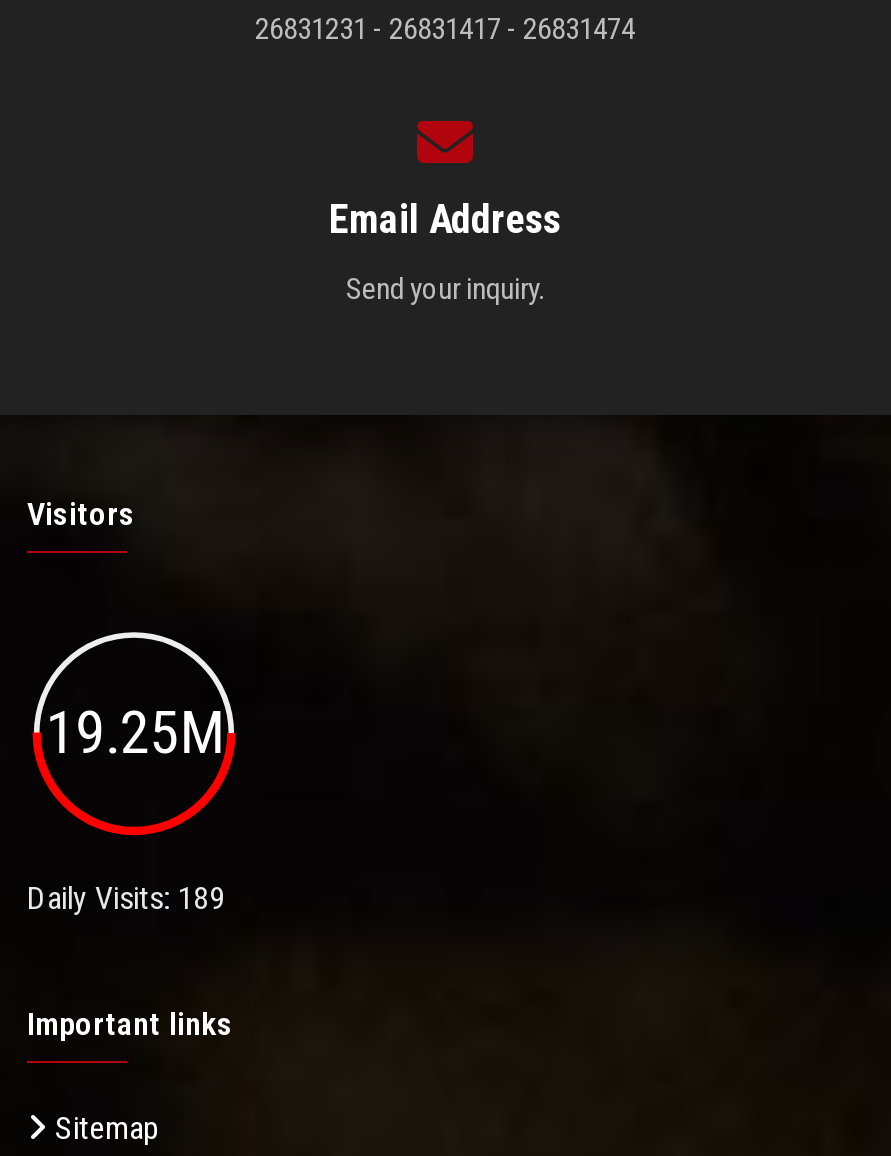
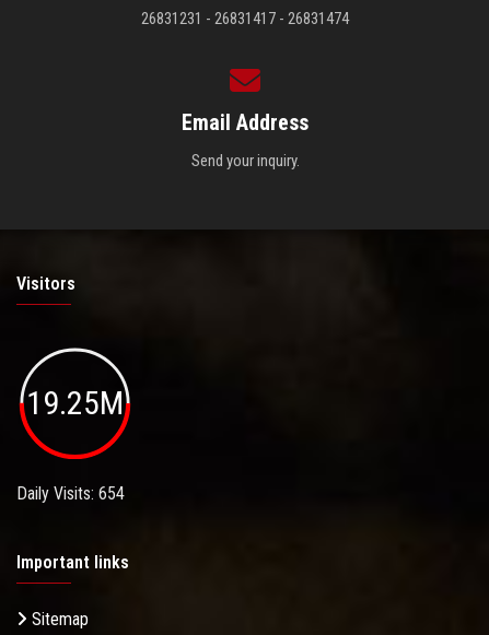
[27,878,225,916] Daily Visits: 189 -> [16,483,125,504] Daily Visits: 654

